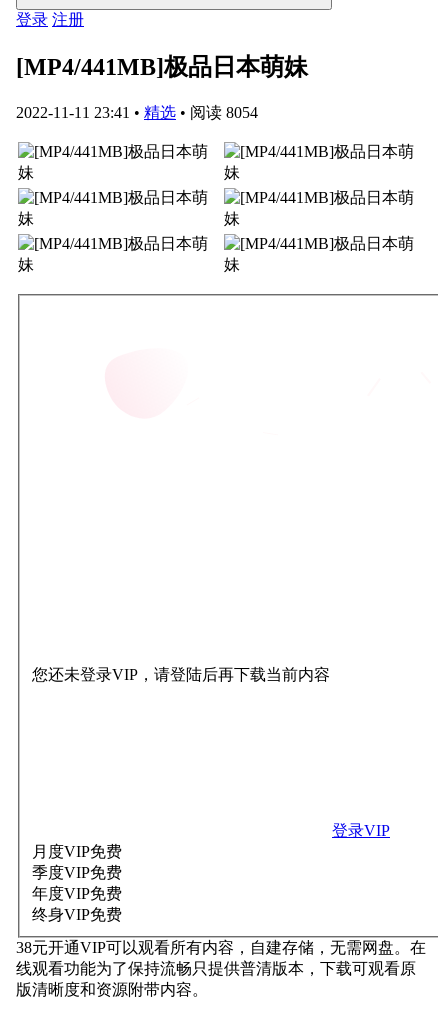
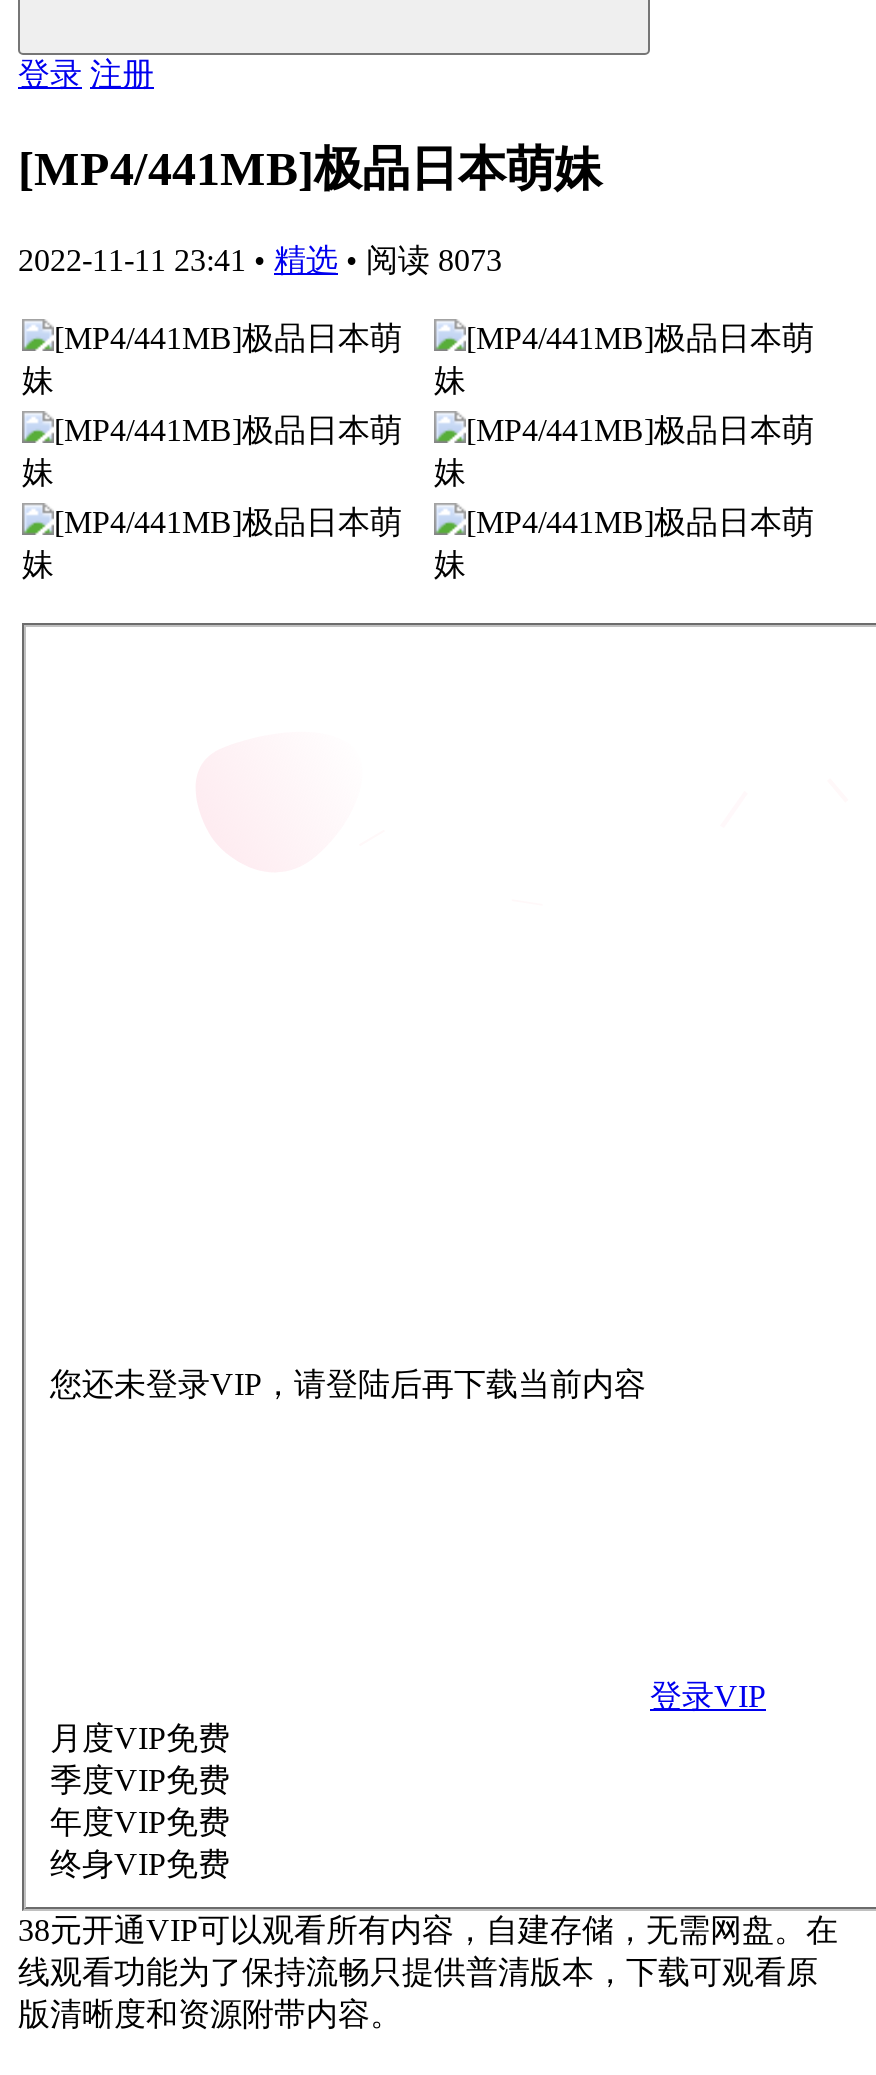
[16,104,258,121] 2022-11-11 23:41 • 精选 • 阅读 8054 -> [18,243,502,277] 2022-11-11 23:41 • 精选 • 阅读 8073

